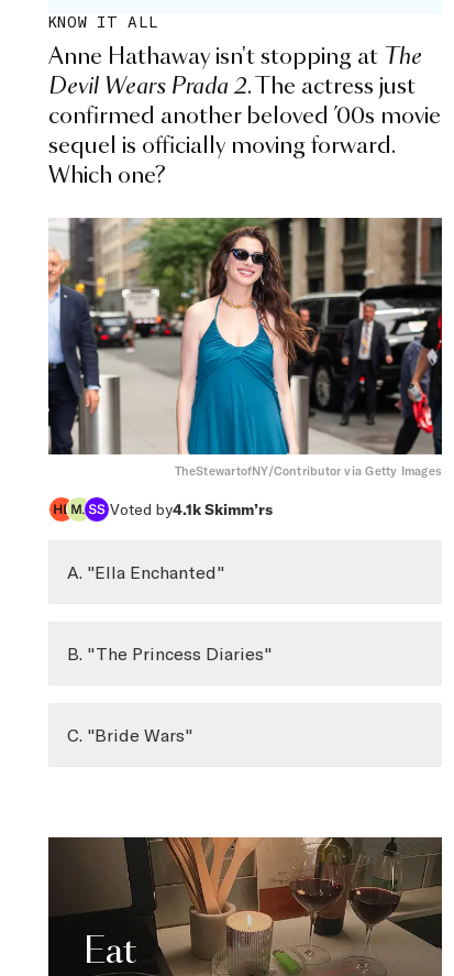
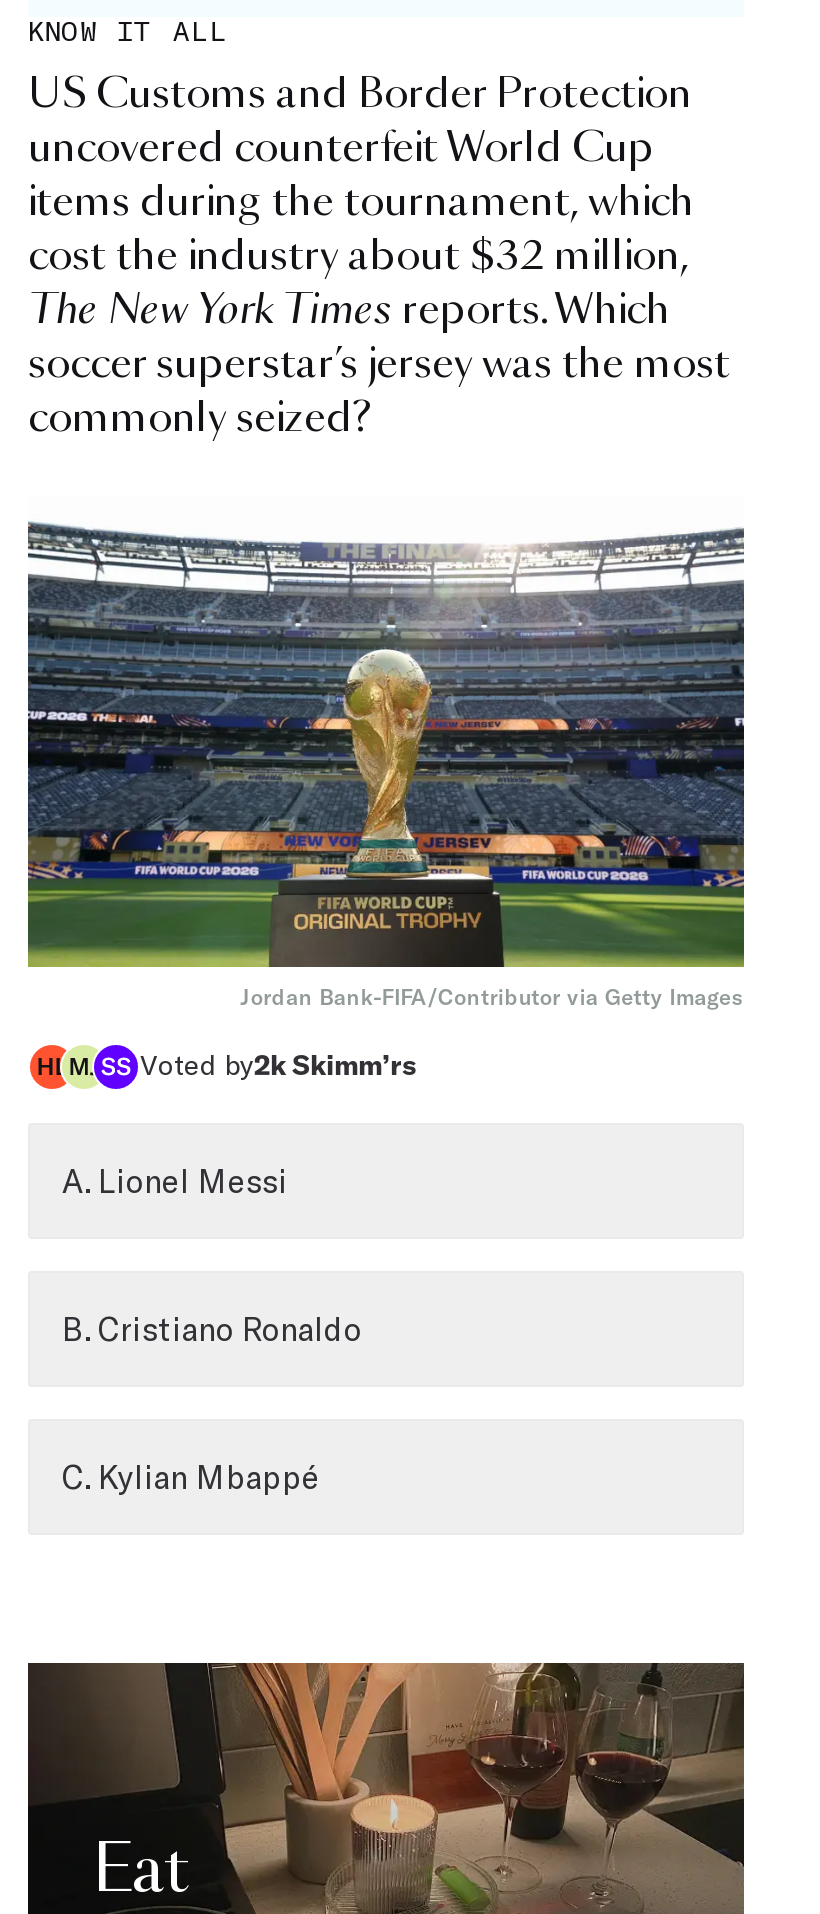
[48,46,441,187] Anne Hathaway isn't stopping at The | Devil Wears Prada 2. The actress just | confirmed another beloved ’00s movie | sequel is officially moving forward. | Which one? -> [28,75,730,439] US Customs and Border Protection | uncovered counterfeit World Cup | items during the tournament, which | cost the industry about $32 million, | The New York Times reports. Which | soccer superstar’s jersey was the most | commonly seized?
[47,226,443,479] [image] | TheStewartofNY/Contributor via Getty Images -> [26,521,746,1010] [image] | Jordan Bank-FIFA/Contributor via Getty Images
[110,499,273,519] Voted by4.1kSkimm’rs -> [140,1047,416,1083] Voted by2kSkimm’rs
[67,562,224,584] A. "Ella Enchanted" -> [62,1160,288,1200] A. Lionel Messi
[67,643,272,665] B. "The Princess Diaries" -> [62,1308,362,1348] B. Cristiano Ronaldo
[67,724,192,746] C. "Bride Wars" -> [62,1456,320,1496] C. Kylian Mbappé

